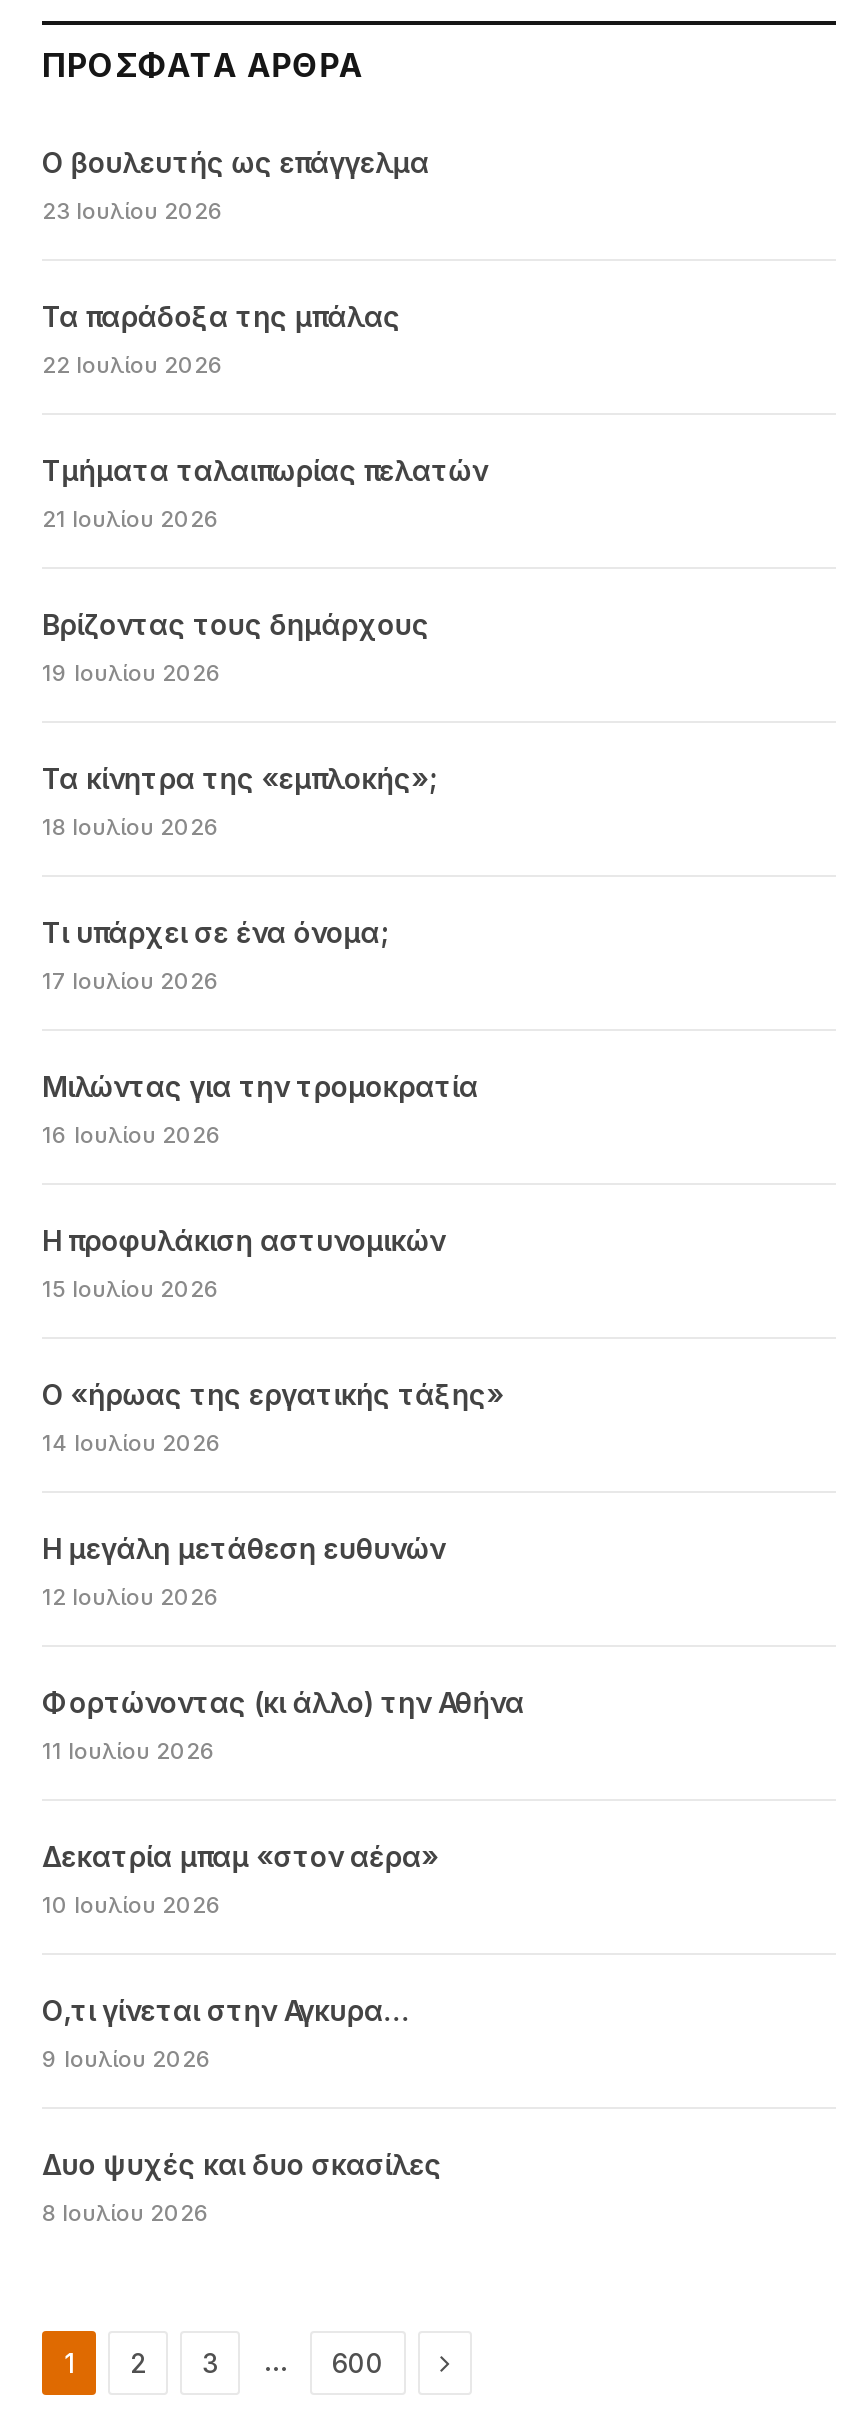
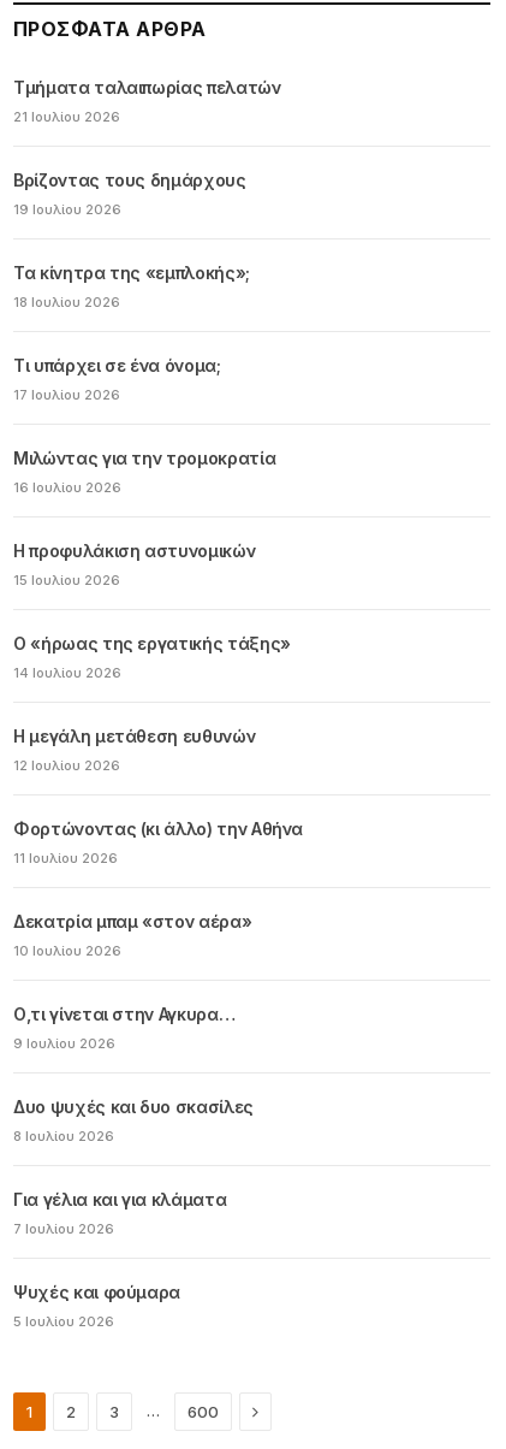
[42,144,429,378] Ο βουλευτής ως επάγγελμα | 23 Ιουλίου 2026 | Τα παράδοξα της μπάλας | 22 Ιουλίου 2026 -> none
moved [42,452,524,2226] -> [13,77,303,1144]: Τμήματα ταλαιπωρίας πελατών | 21 Ιουλίου 2026 | Βρίζοντας τους δημάρχους | ... | Δυο ψυχές και δυο σκασίλες | 8 Ιουλίου 2026
none -> [13,1189,226,1329] Για γέλια και για κλάματα | 7 Ιουλίου 2026 | Ψυχές και φούμαρα | 5 Ιουλίου 2026

